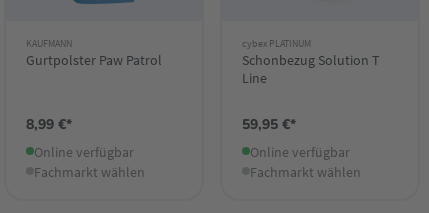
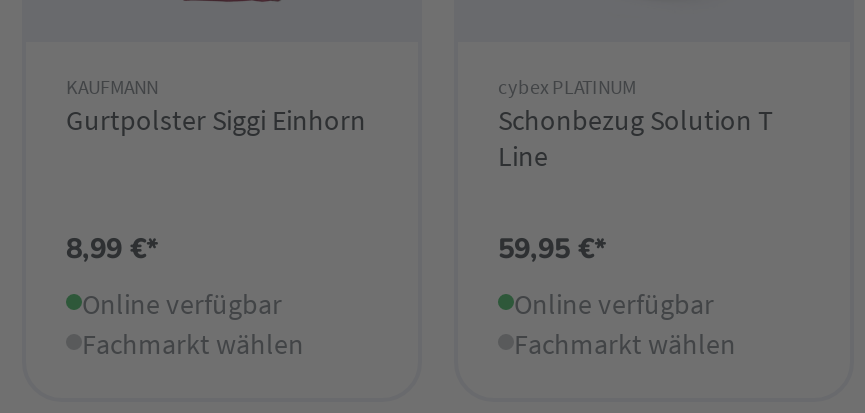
[26,51,162,69] Gurtpolster Paw Patrol -> [66,102,366,138] Gurtpolster Siggi Einhorn

